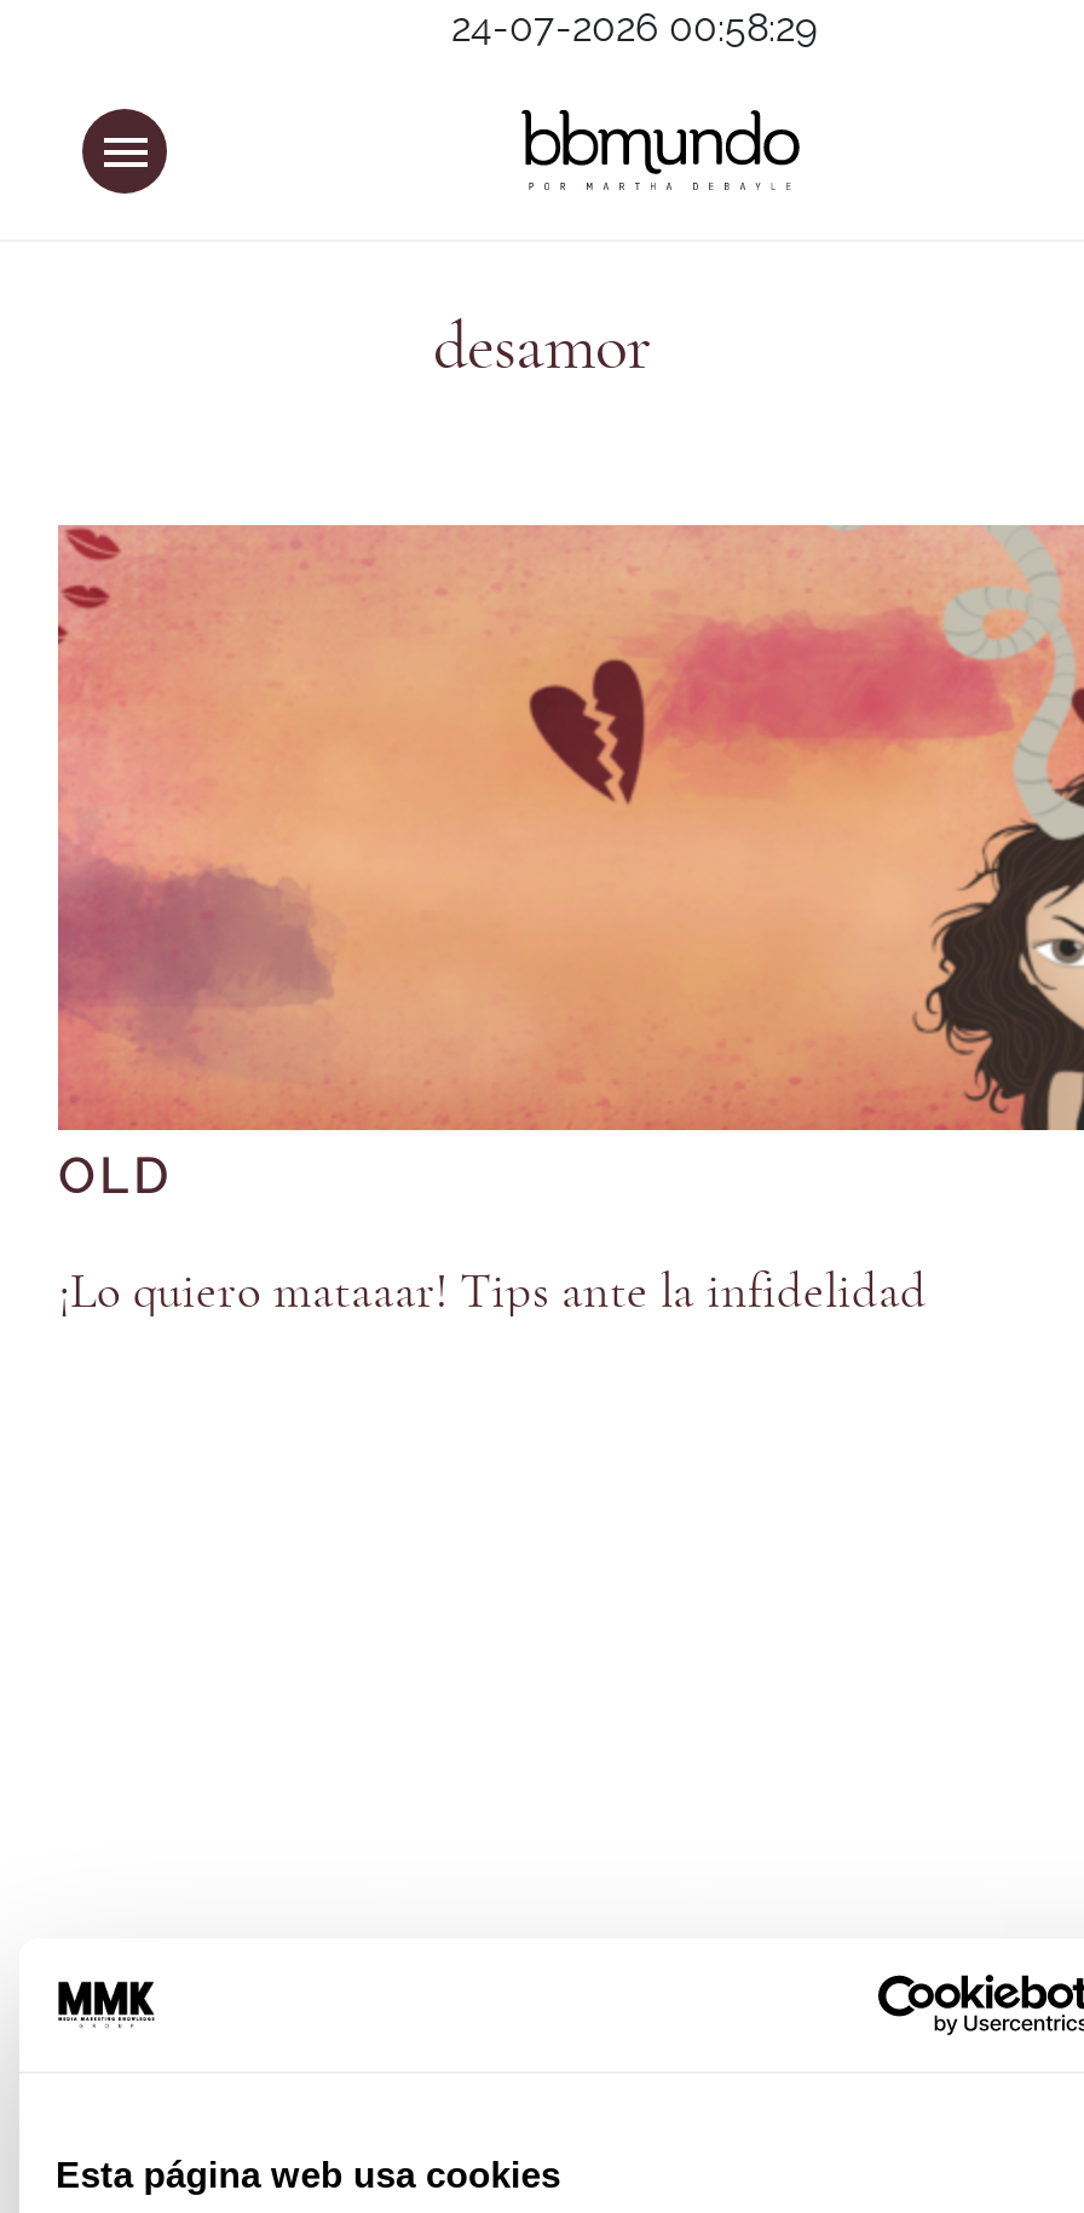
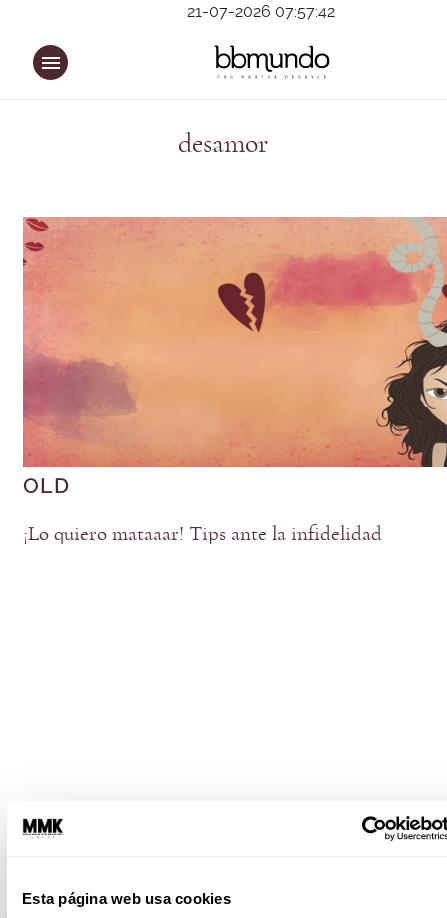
[451,10,817,48] 24-07-2026 00:58:29 -> [187,4,335,20] 21-07-2026 07:57:42

